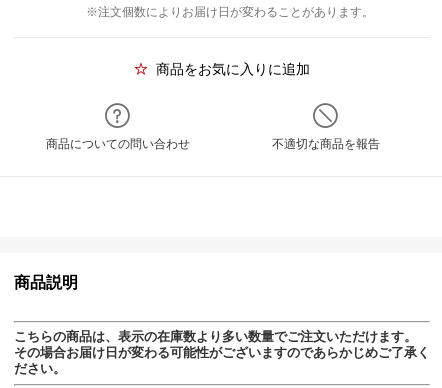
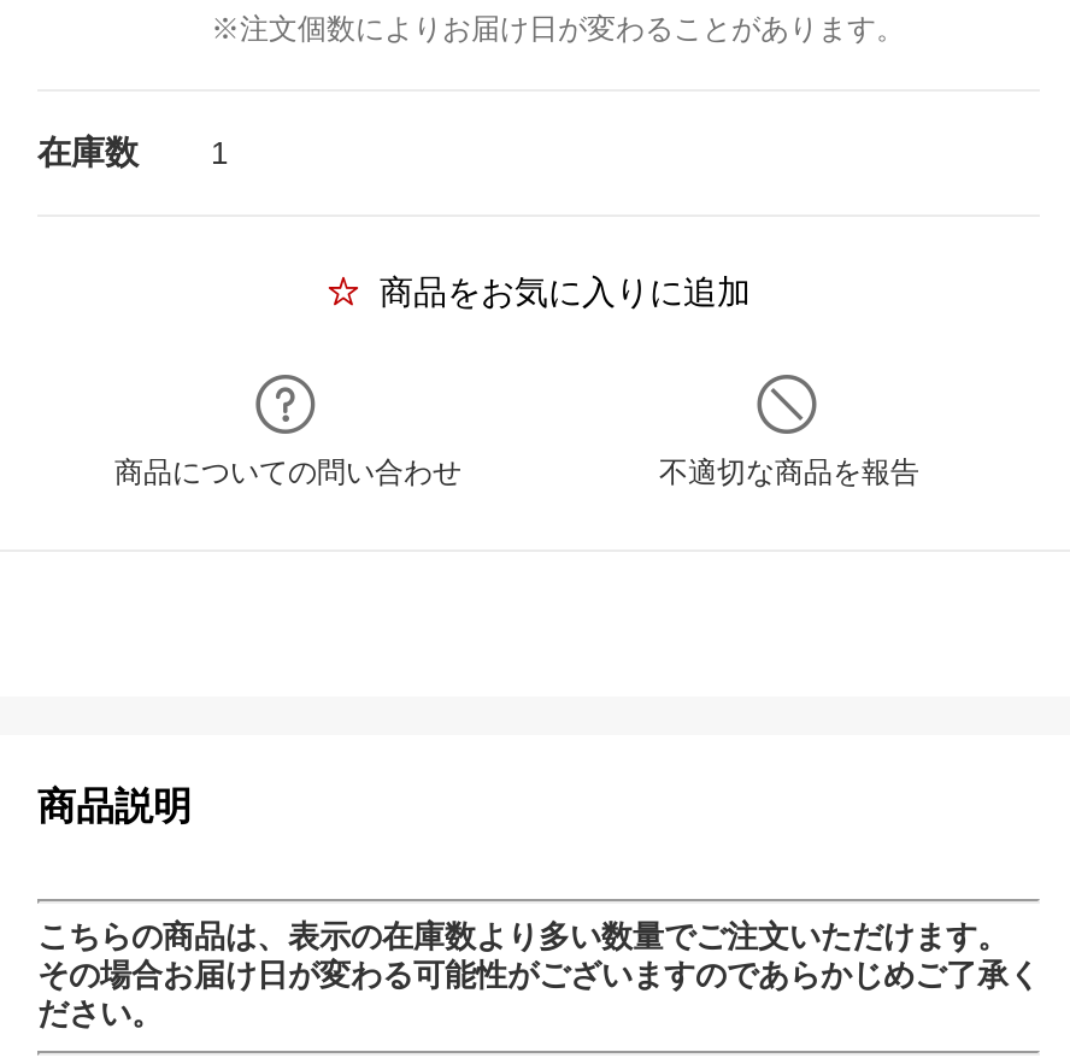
none -> [37,133,228,171] 在庫数 | 1

